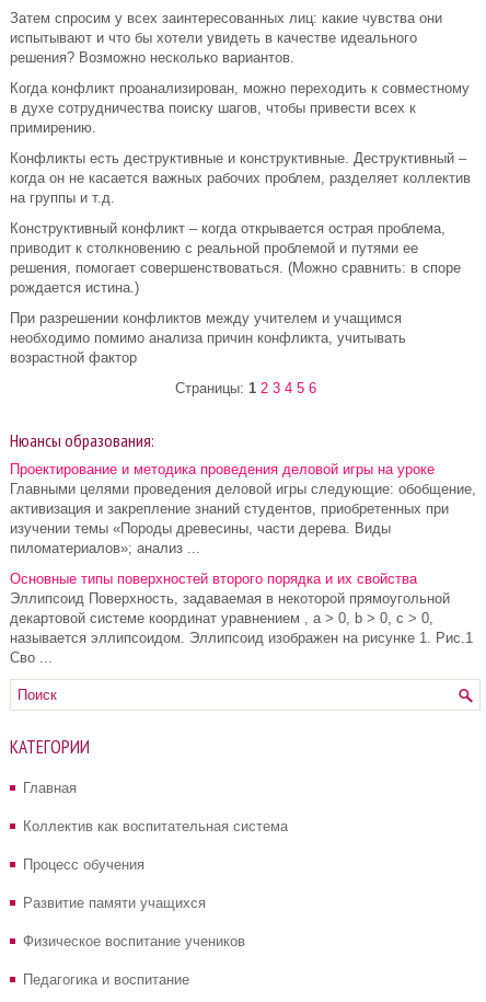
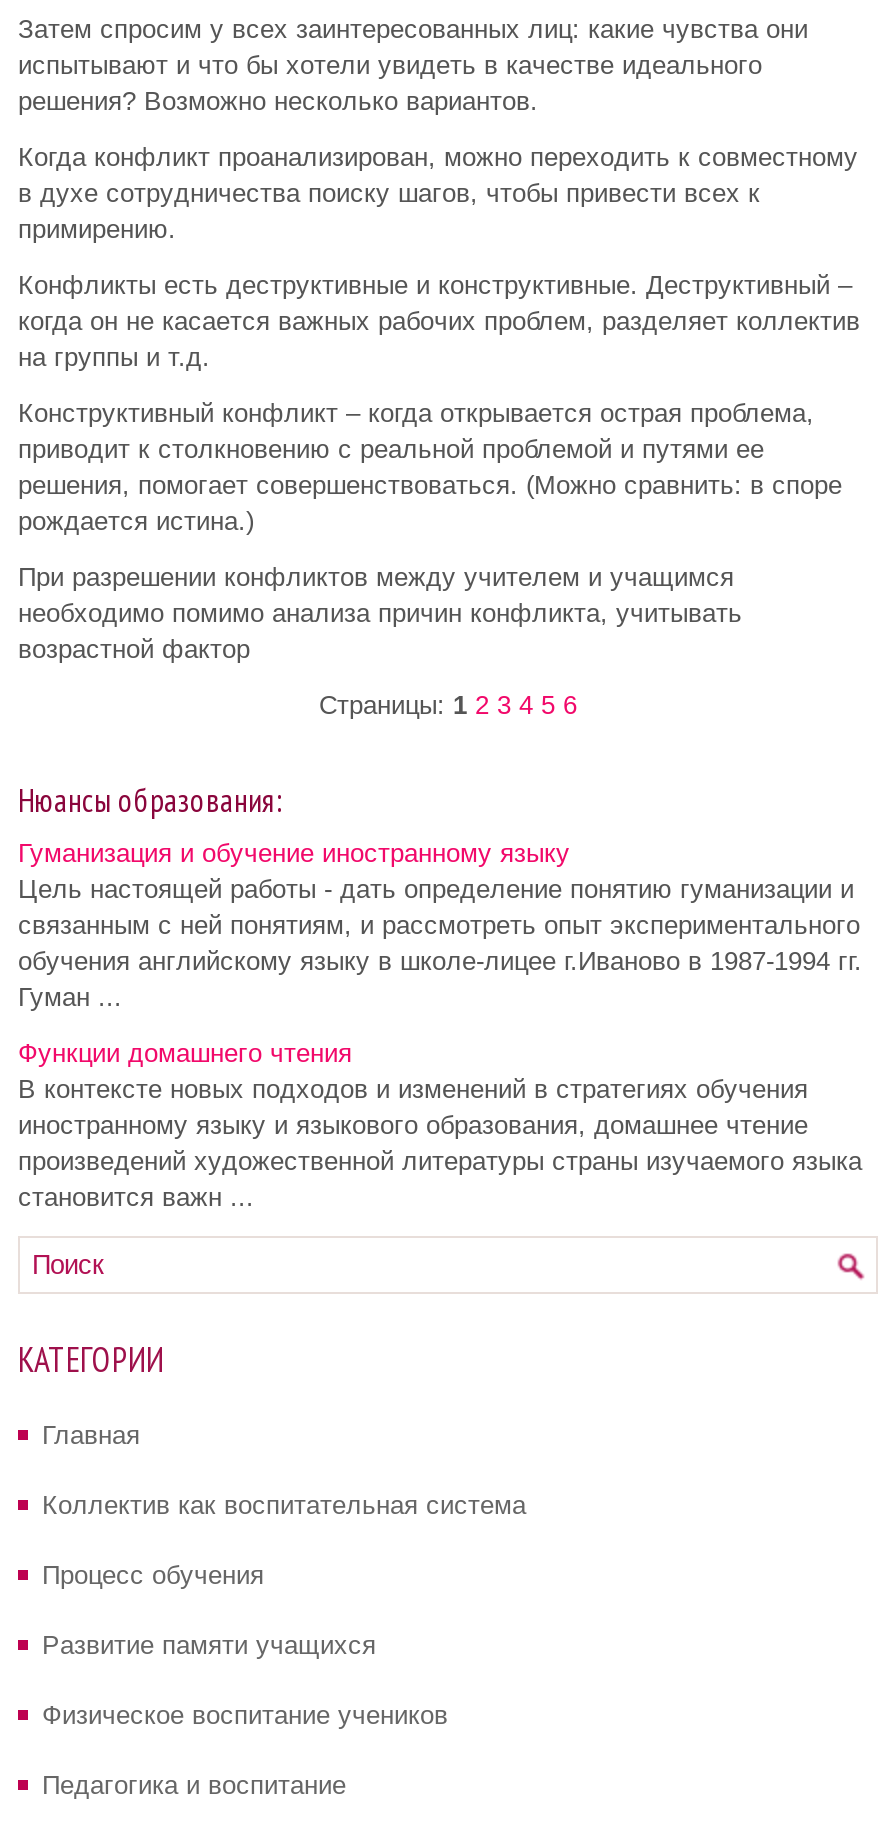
[10,461,476,556] Проектирование и методика проведения деловой игры на уроке | Главными целями проведения деловой игры следующие: обобщение, | активизация и закрепление знаний студентов, приобретенных при | изучении темы «Породы древесины, части дерева. Виды | пиломатериалов»; анализ ... -> [18,838,862,1012] Гуманизация и обучение иностранному языку | Цель настоящей работы - дать определение понятию гуманизации и | связанным с ней понятиям, и рассмотреть опыт экспериментального | обучения английскому языку в школе-лицее г.Иваново в 1987-1994 гг. | Гуман ...
[10,571,473,666] Основные типы поверхностей второго порядка и их свойства | Эллипсоид Поверхность, задаваемая в некоторой прямоугольной | декартовой системе координат уравнением , a > 0, b > 0, c > 0, | называется эллипсоидом. Эллипсоид изображен на рисунке 1. Рис.1 | Сво ... -> [18,1038,862,1212] Функции домашнего чтения | В контексте новых подходов и изменений в стратегиях обучения | иностранному языку и языкового образования, домашнее чтение | произведений художественной литературы страны изучаемого языка | становится важн ...

